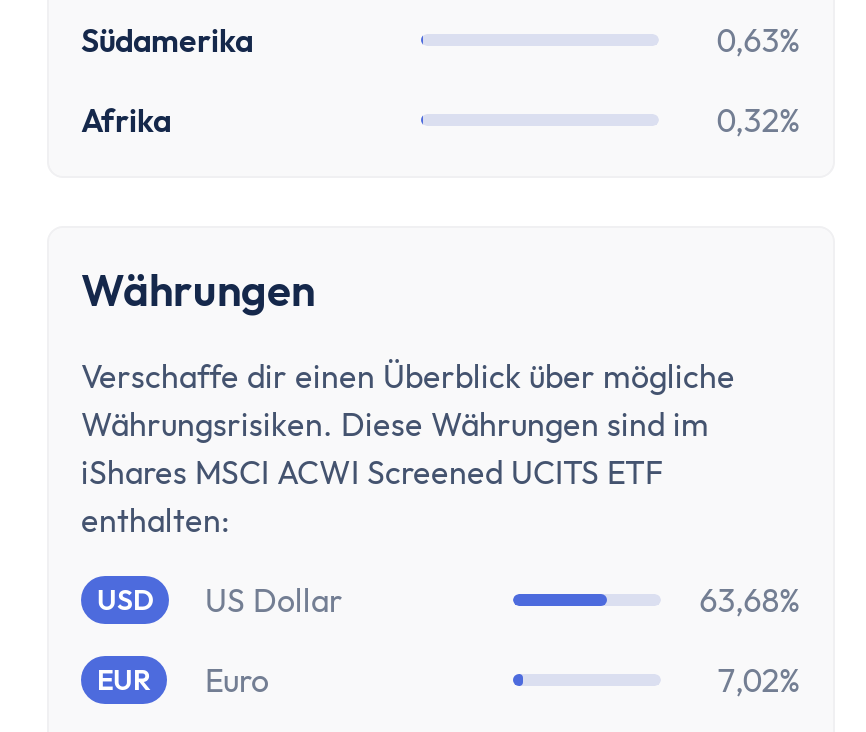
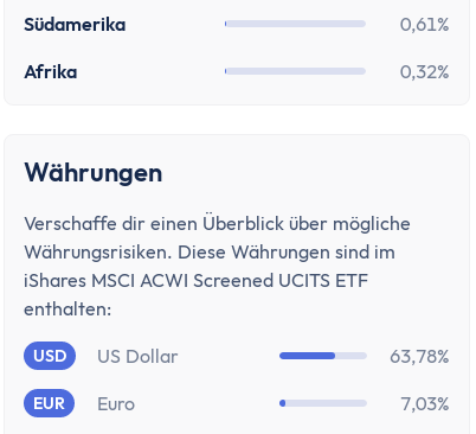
[717,20,801,60] 0,63% -> [400,12,450,36] 0,61%
[699,580,801,620] 63,68% -> [390,344,450,368] 63,78%
[717,660,801,700] 7,02% -> [400,391,450,415] 7,03%

